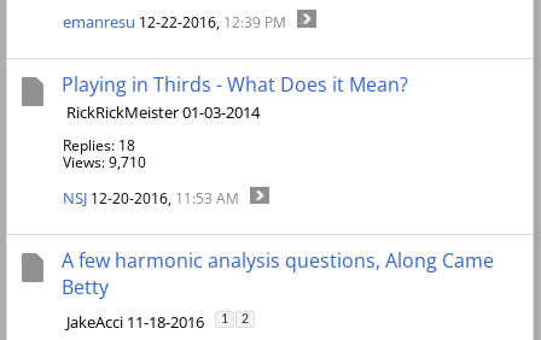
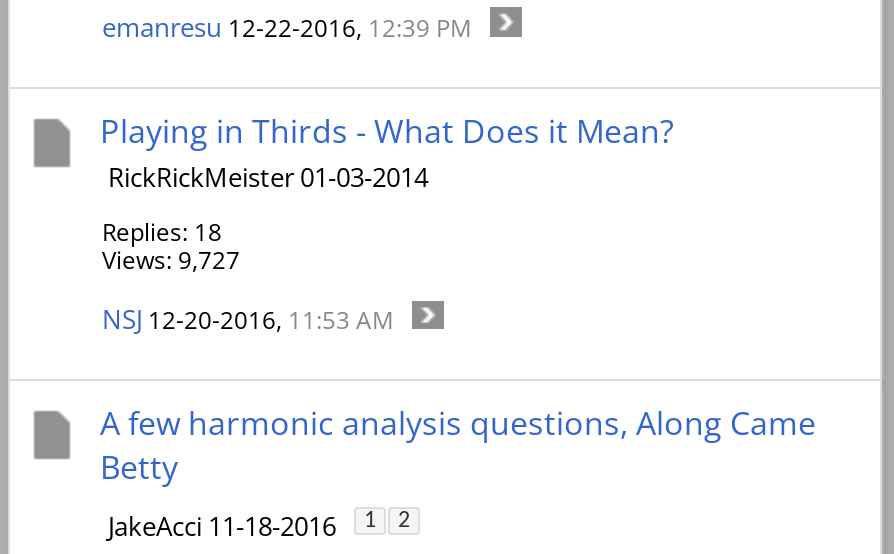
[63,152,146,172] Views: 9,710 -> [102,243,240,277] Views: 9,727

